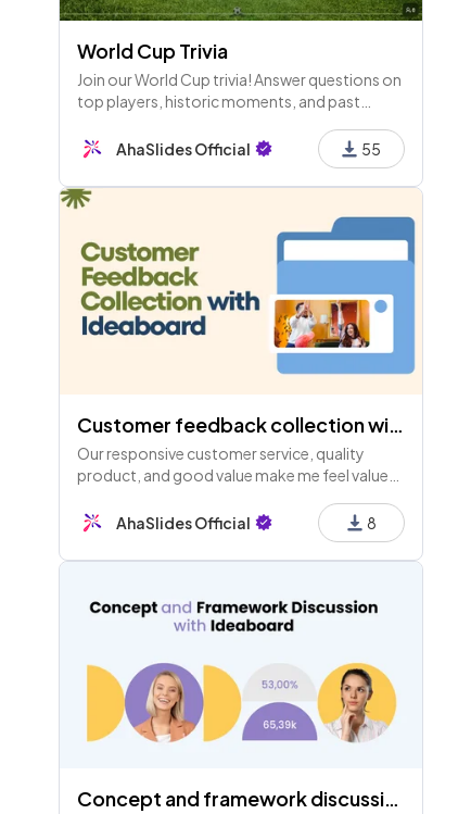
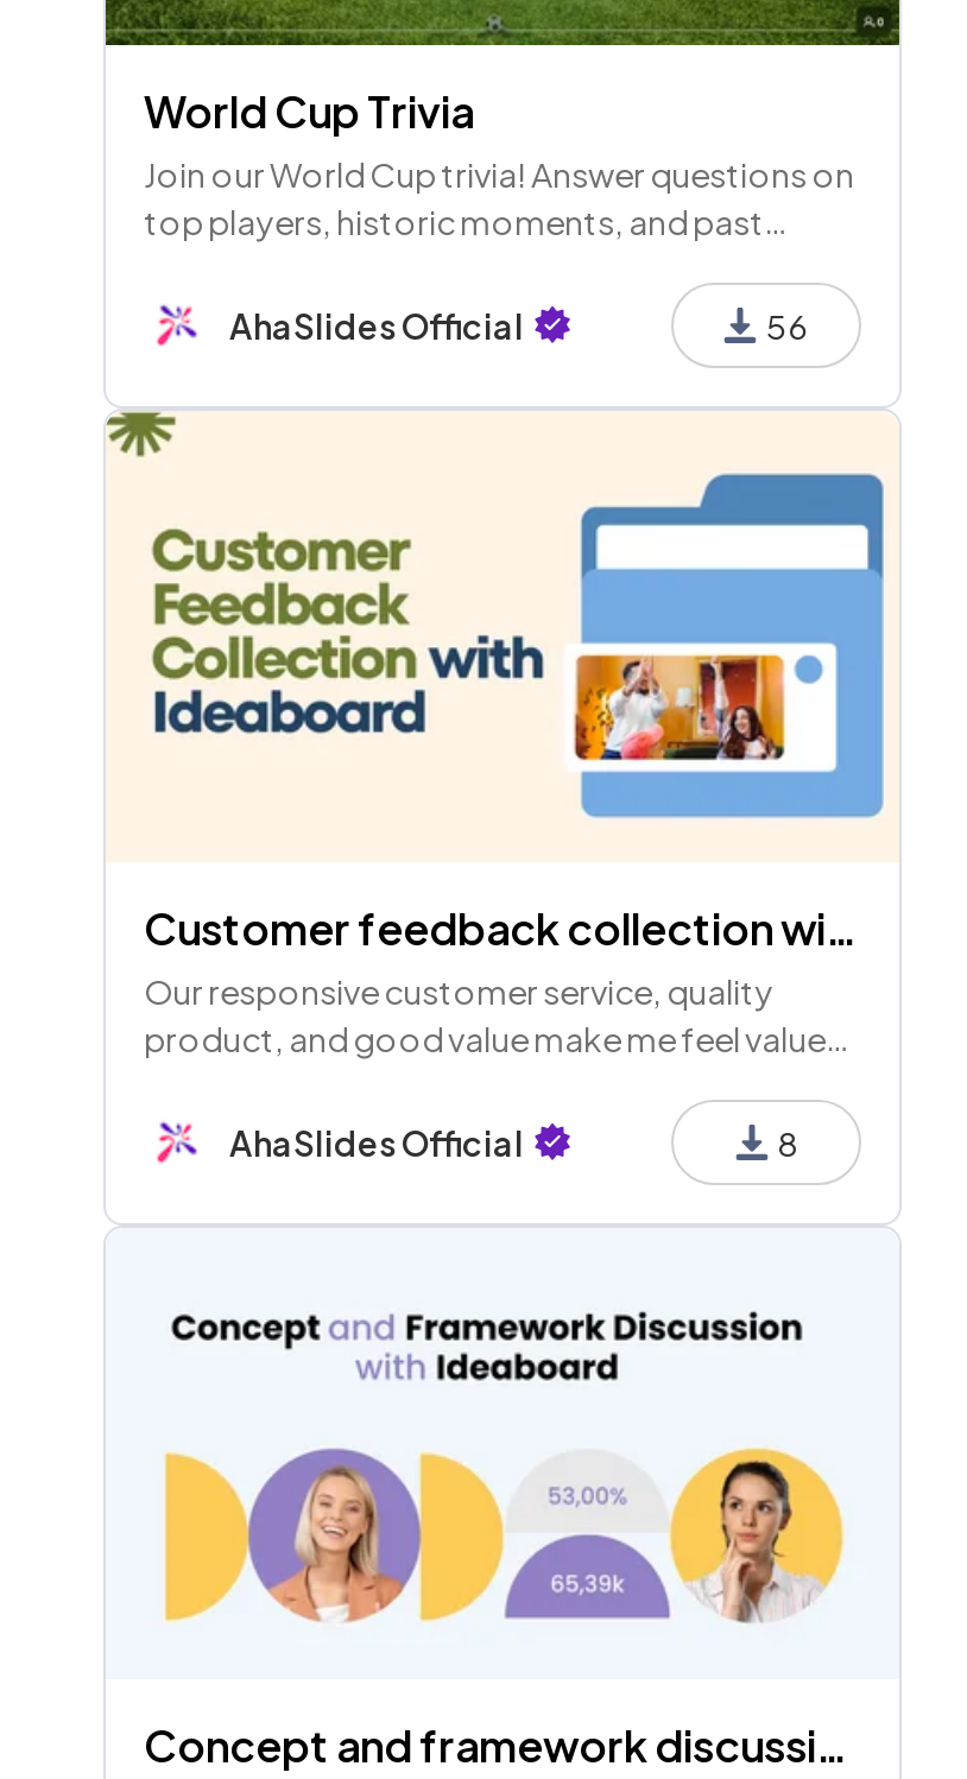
[361,139,381,158] 55 -> [766,303,809,346] 56

